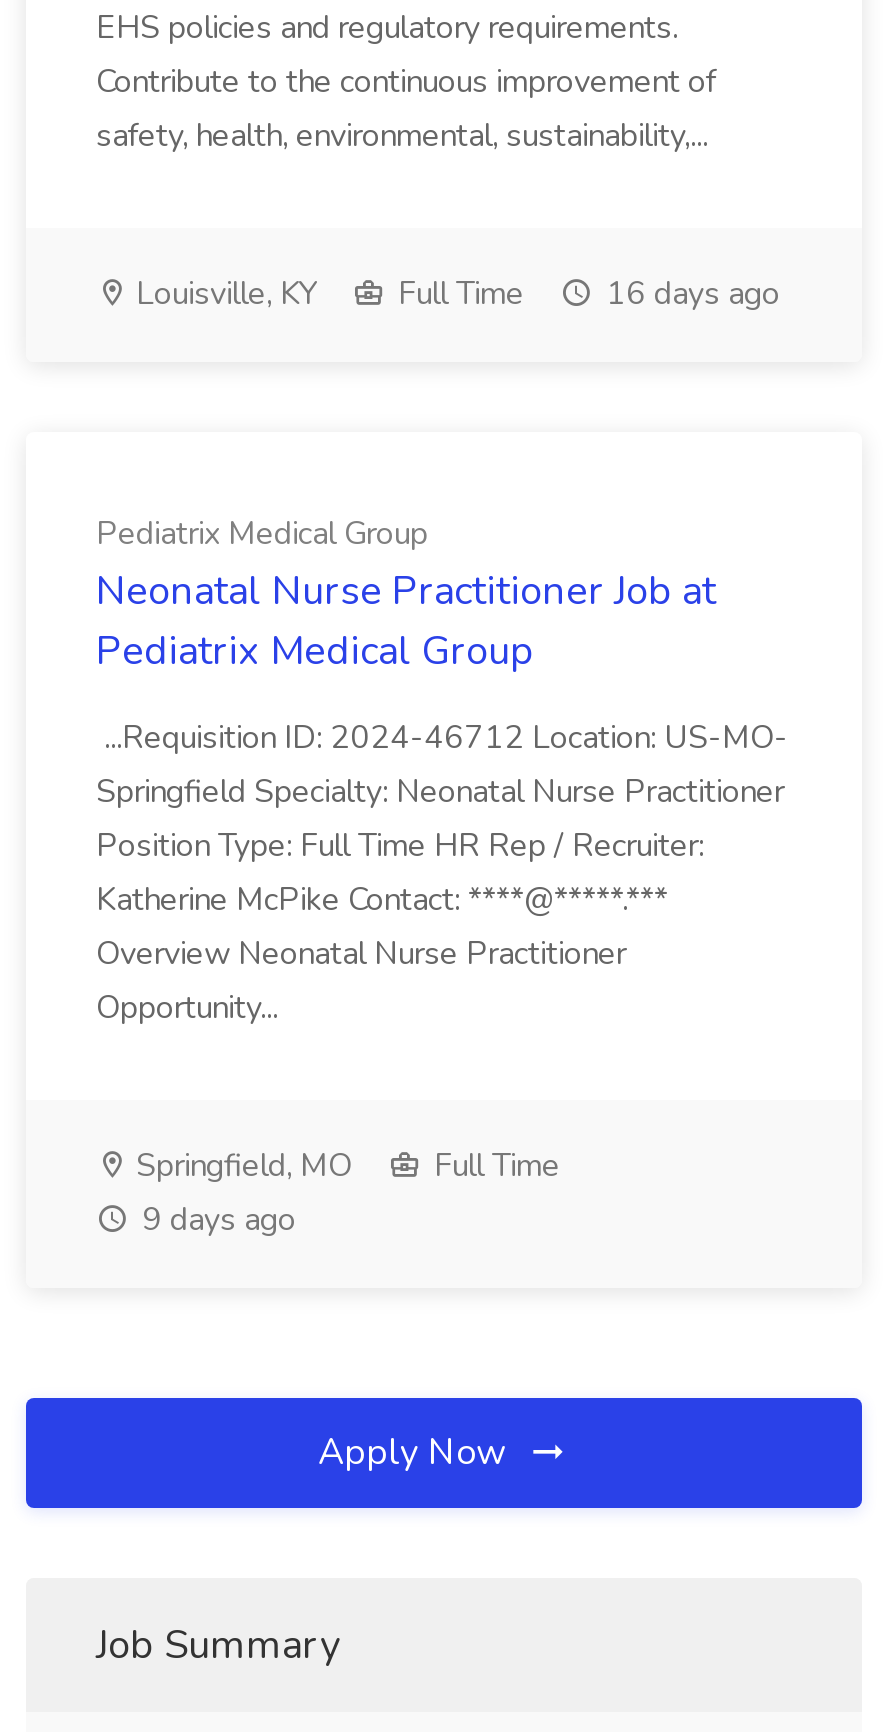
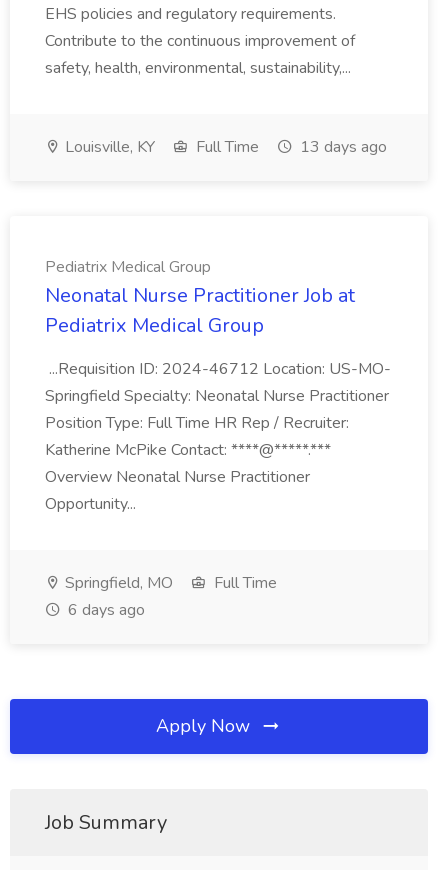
[128,272,780,316] Louisville, KY Full Time 16 days ago -> [61,136,387,158] Louisville, KY Full Time 13 days ago
[134,1198,296,1242] 9 days ago -> [64,599,145,621] 6 days ago

